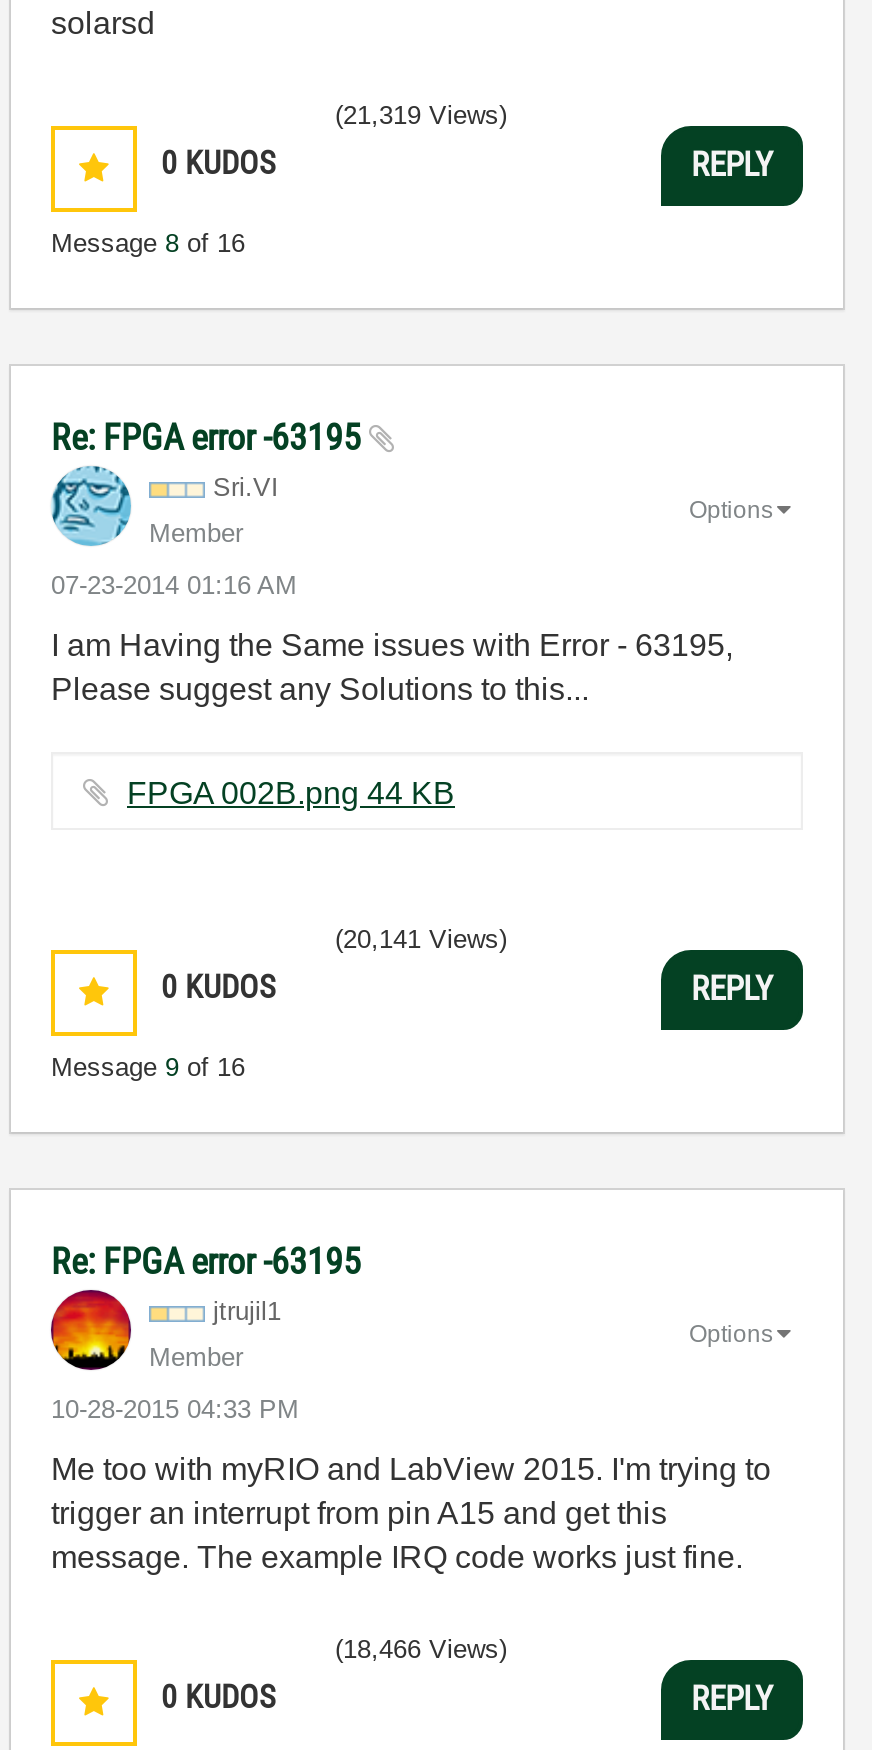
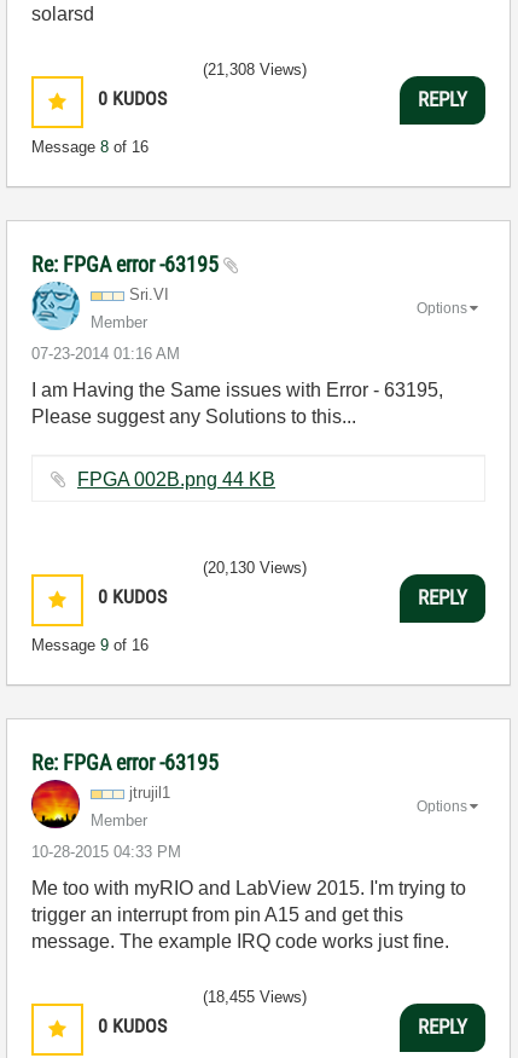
[335,100,507,130] (21,319 Views) -> [203,60,307,79] (21,308 Views)
[335,924,507,954] (20,141 Views) -> [203,559,307,577] (20,130 Views)
[335,1634,507,1664] (18,466 Views) -> [203,988,307,1006] (18,455 Views)

